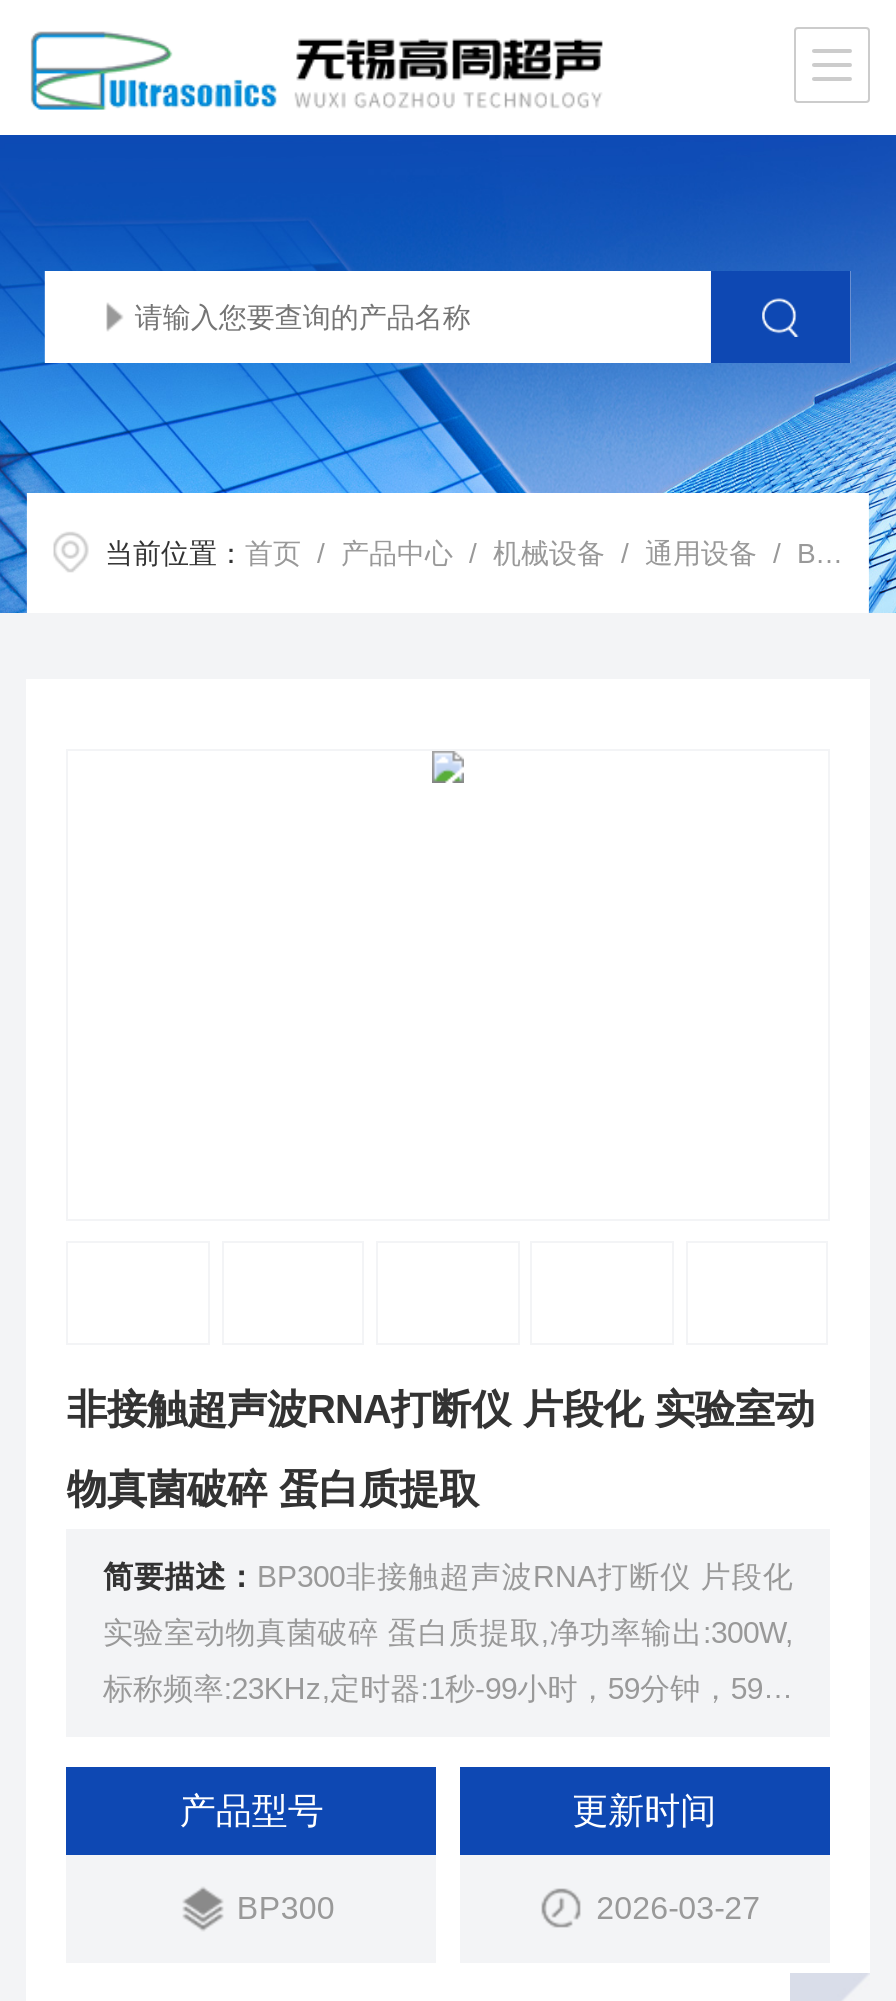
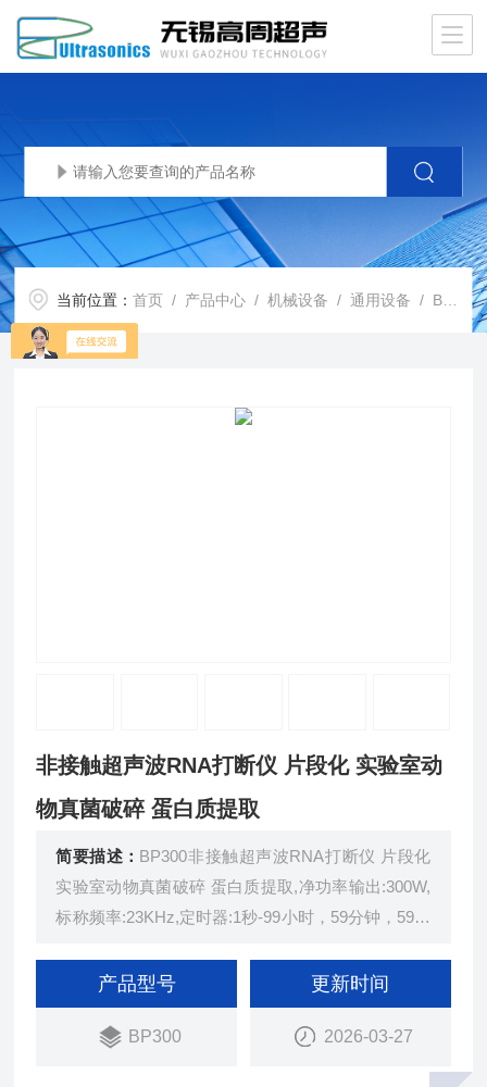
none -> [10,322,139,360] [image]

